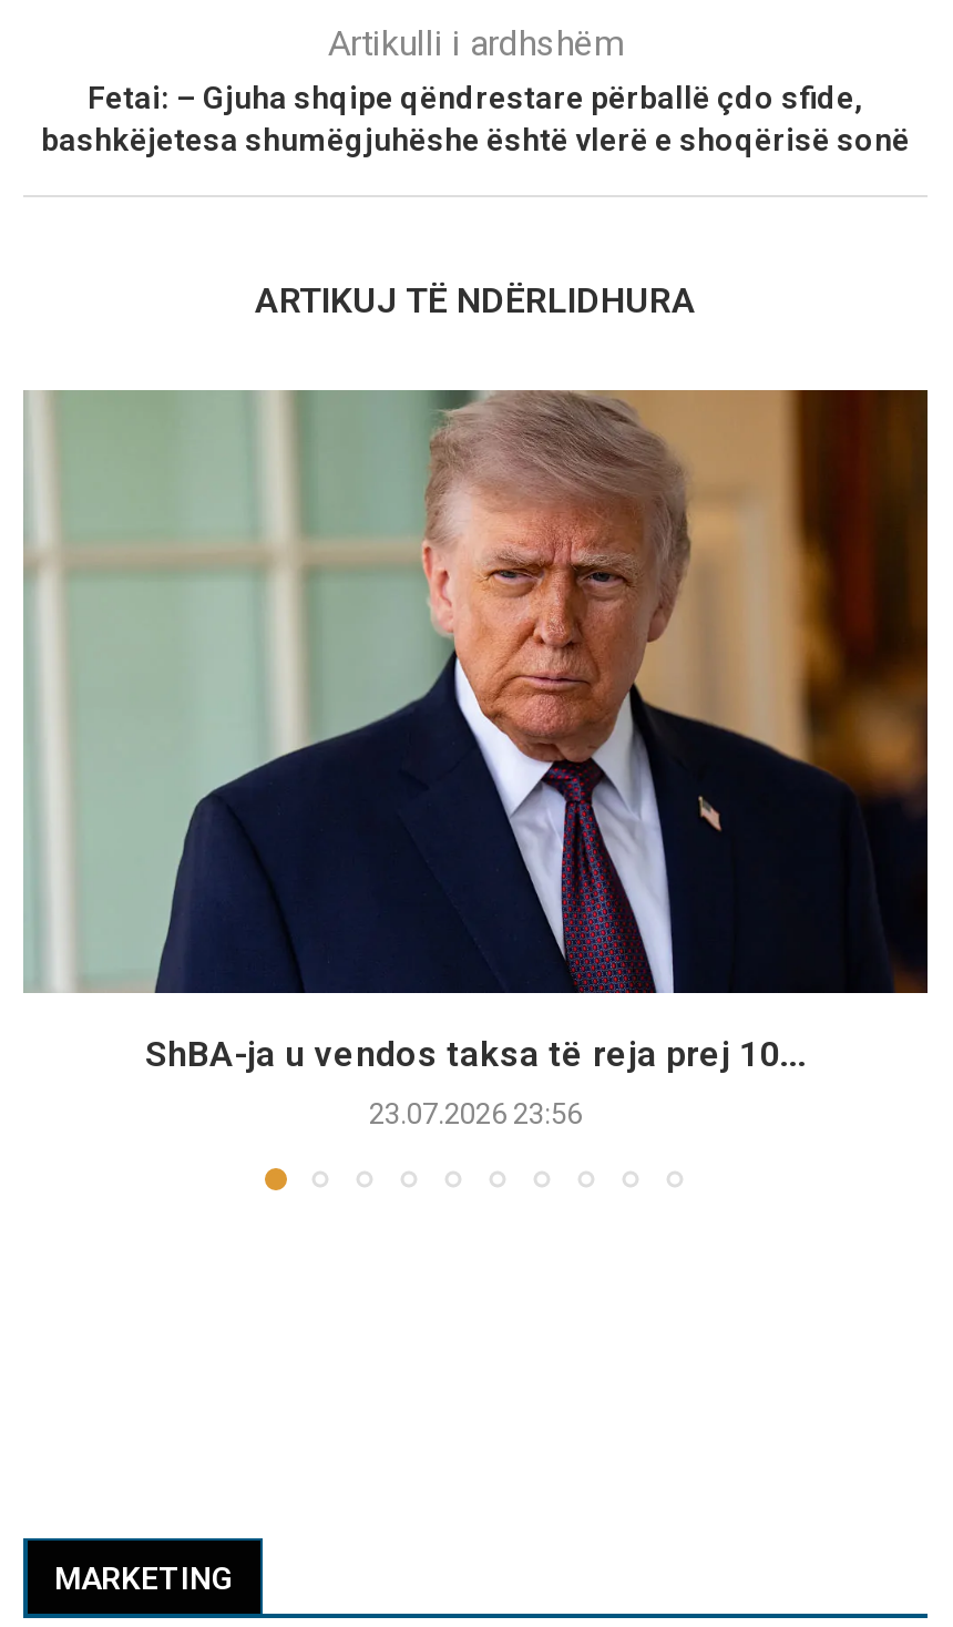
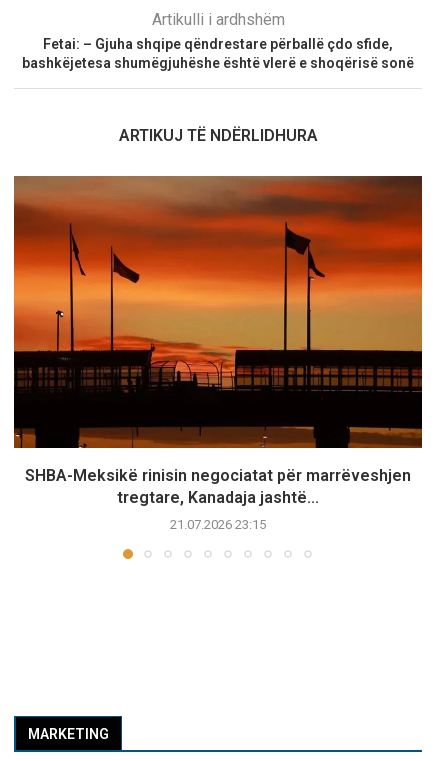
[23,390,930,1076] [image] | ShBA-ja u vendos taksa të reja prej 10... -> [13,176,423,507] [image] | SHBA-Meksikë rinisin negociatat për marrëveshjen | tregtare, Kanadaja jashtë...
[369,1098,582,1131] 23.07.2026 23:56 -> [170,517,266,532] 21.07.2026 23:15

